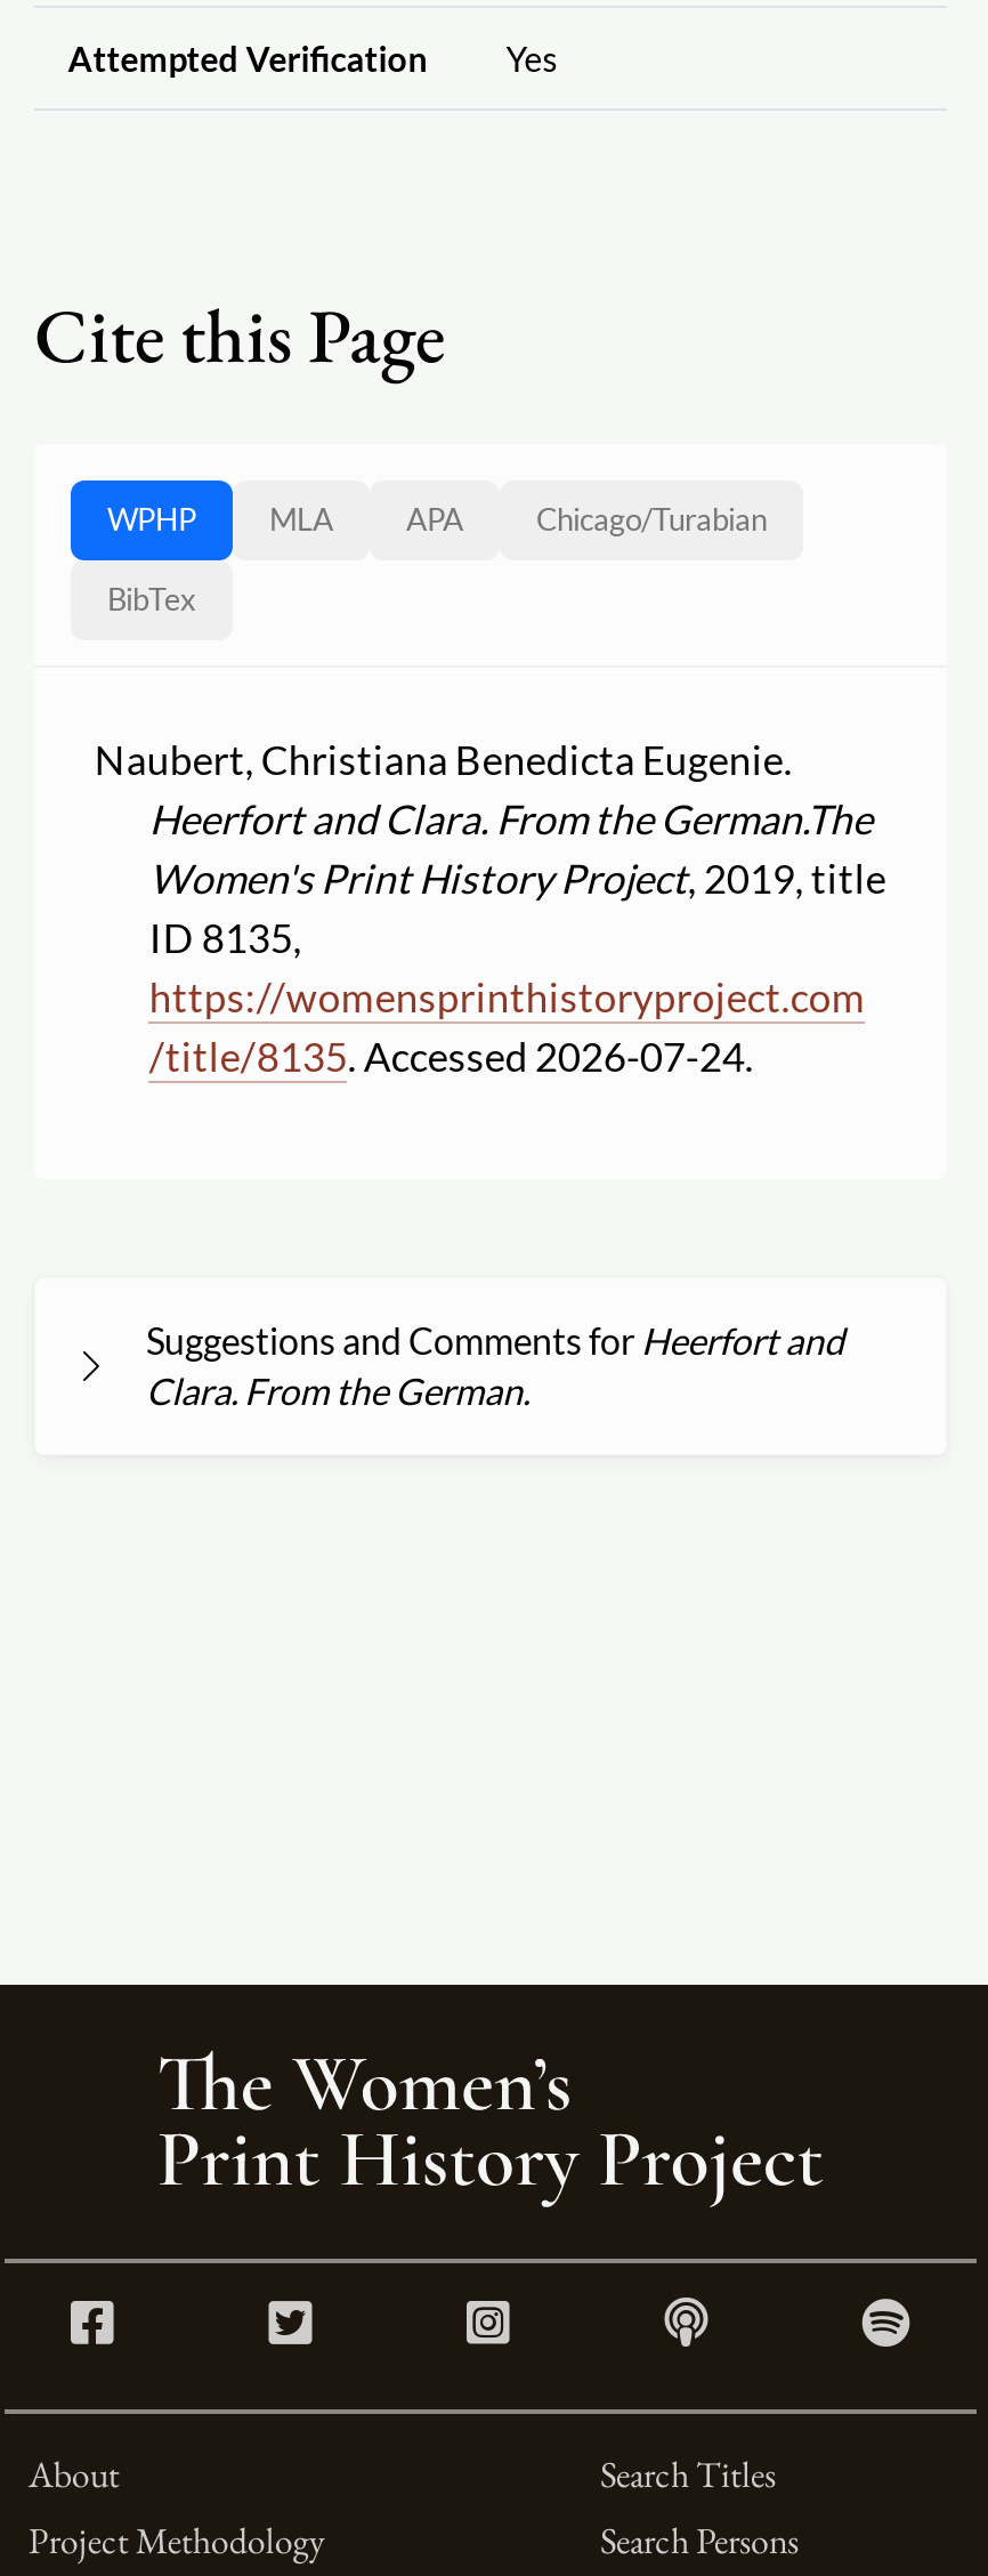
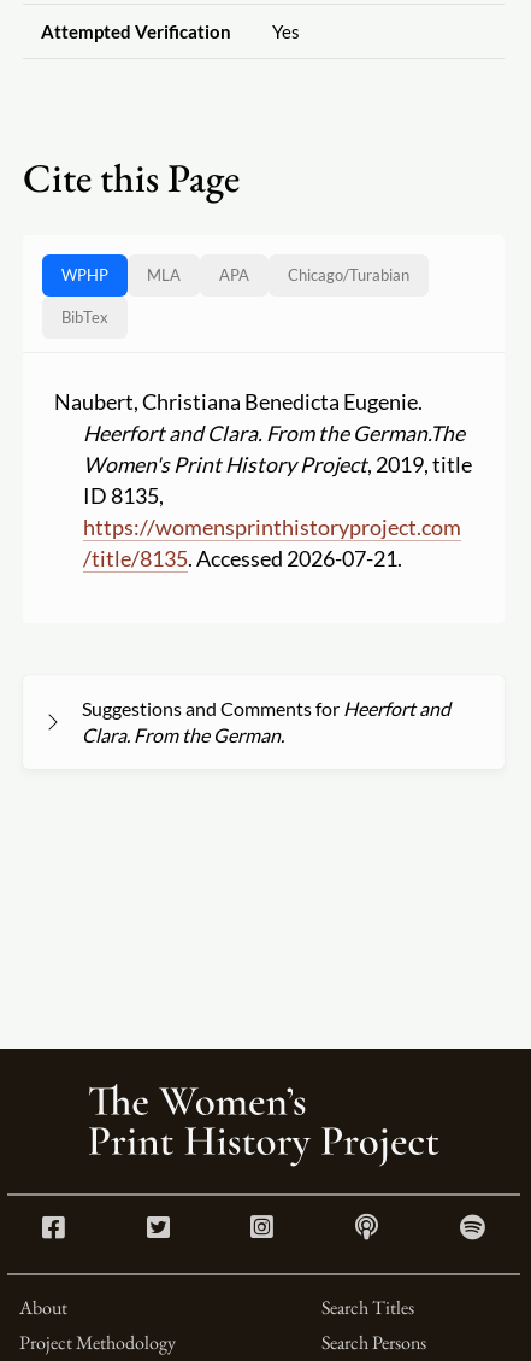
[149,1032,754,1080] /title/8135. Accessed 2026-07-24. -> [84,546,403,571] /title/8135. Accessed 2026-07-21.

